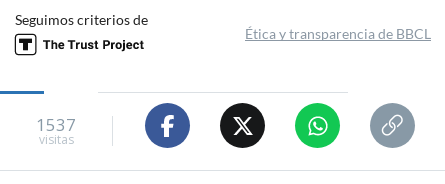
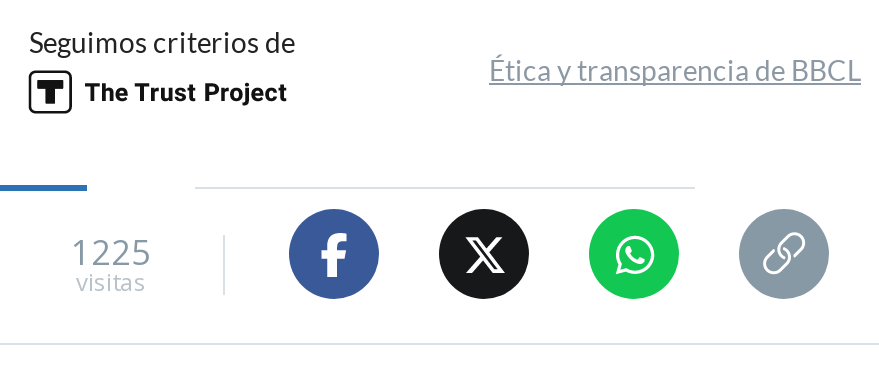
[36,113,76,136] 1537 -> [71,229,151,275] 1225

